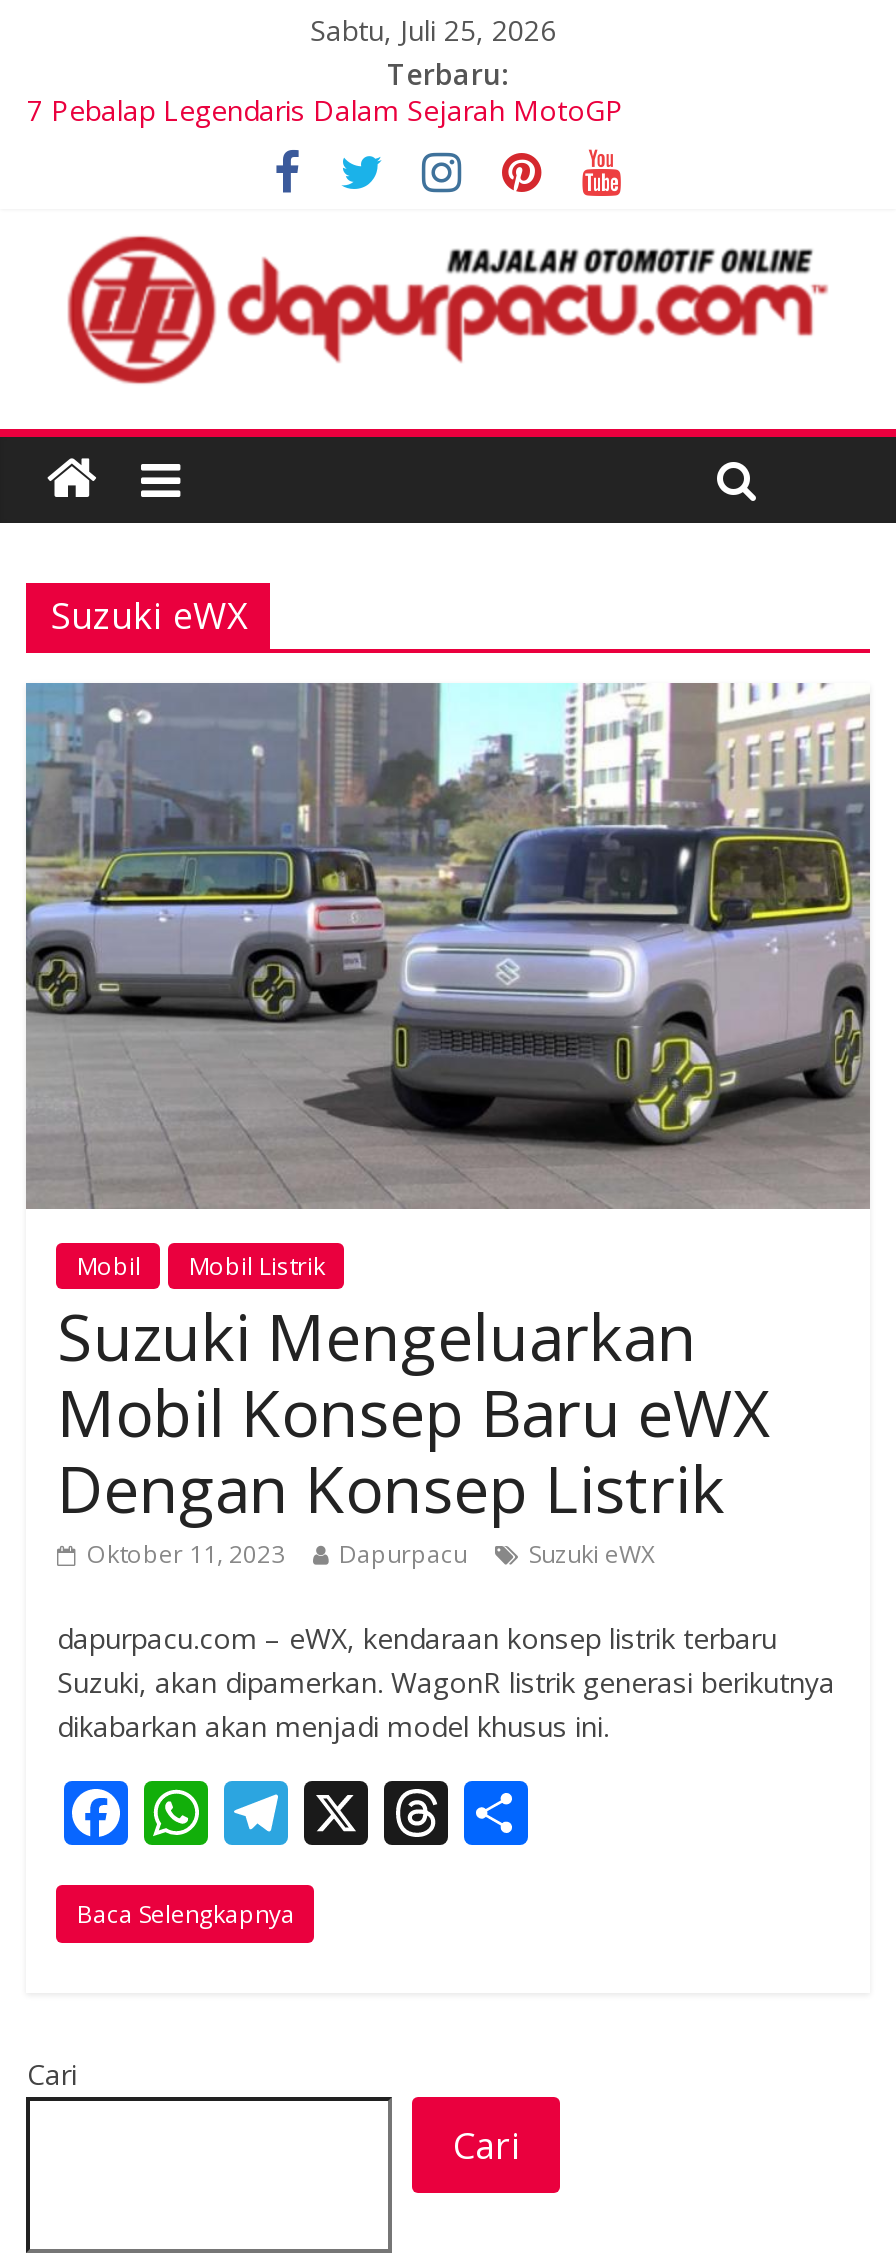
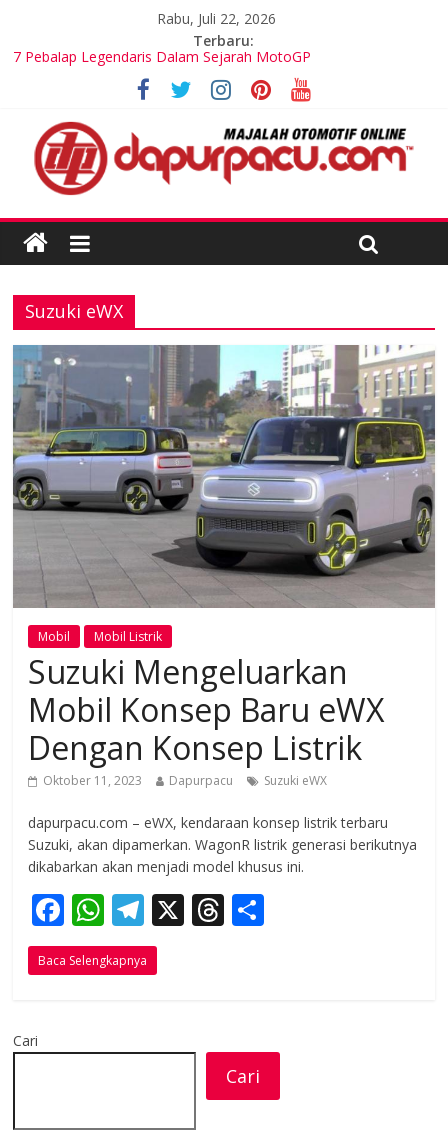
[310,11,556,49] Sabtu, Juli 25, 2026 -> [157,9,276,28] Rabu, Juli 22, 2026

